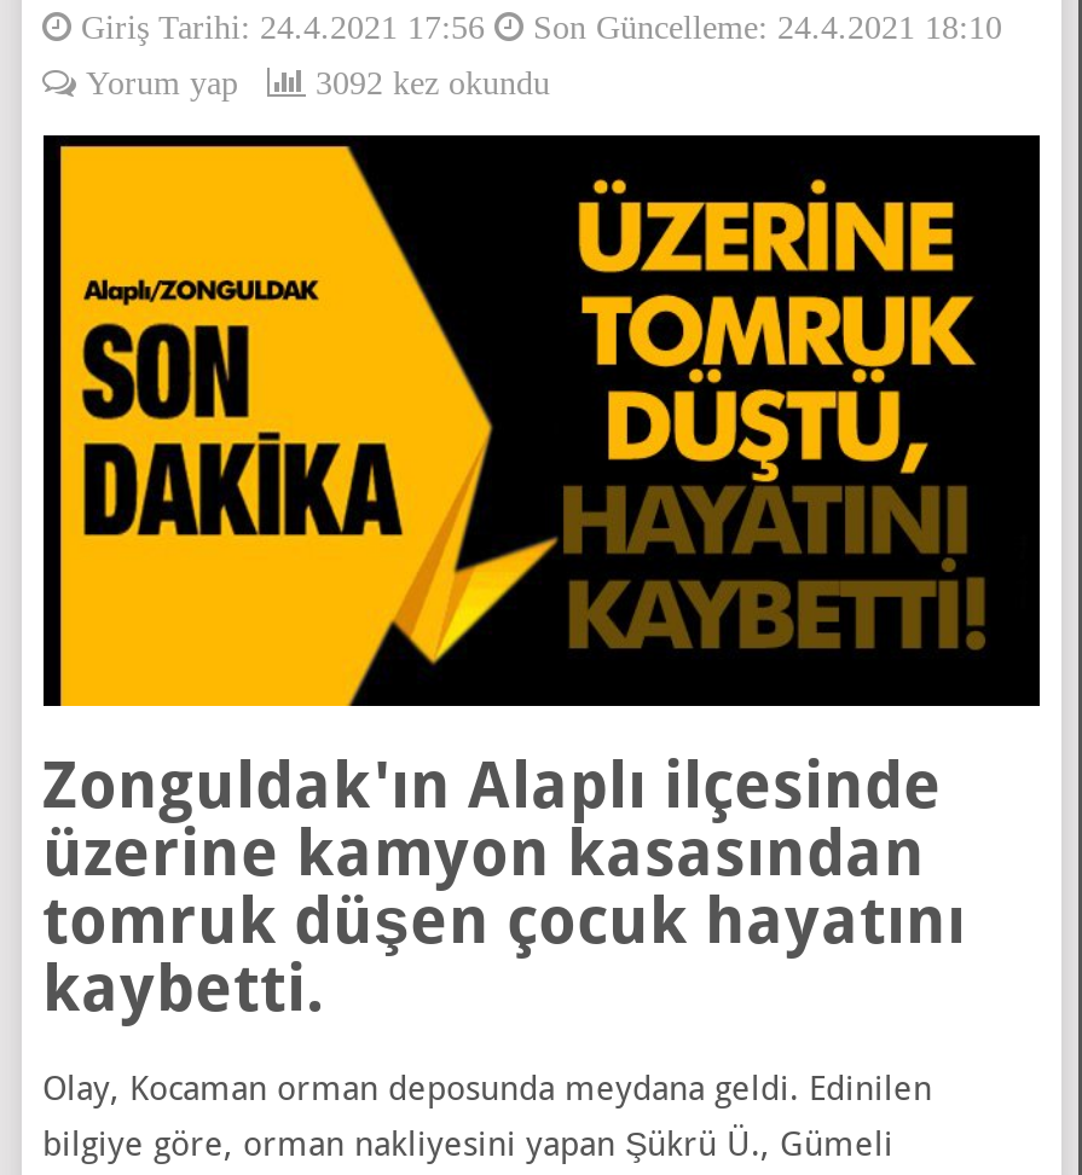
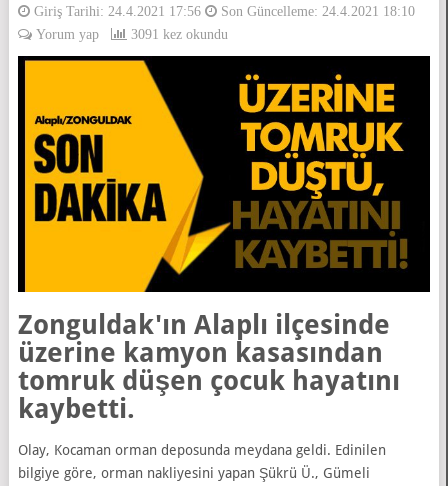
[86,66,550,100] Yorum yap 3092 kez okundu -> [35,27,227,41] Yorum yap 3091 kez okundu

